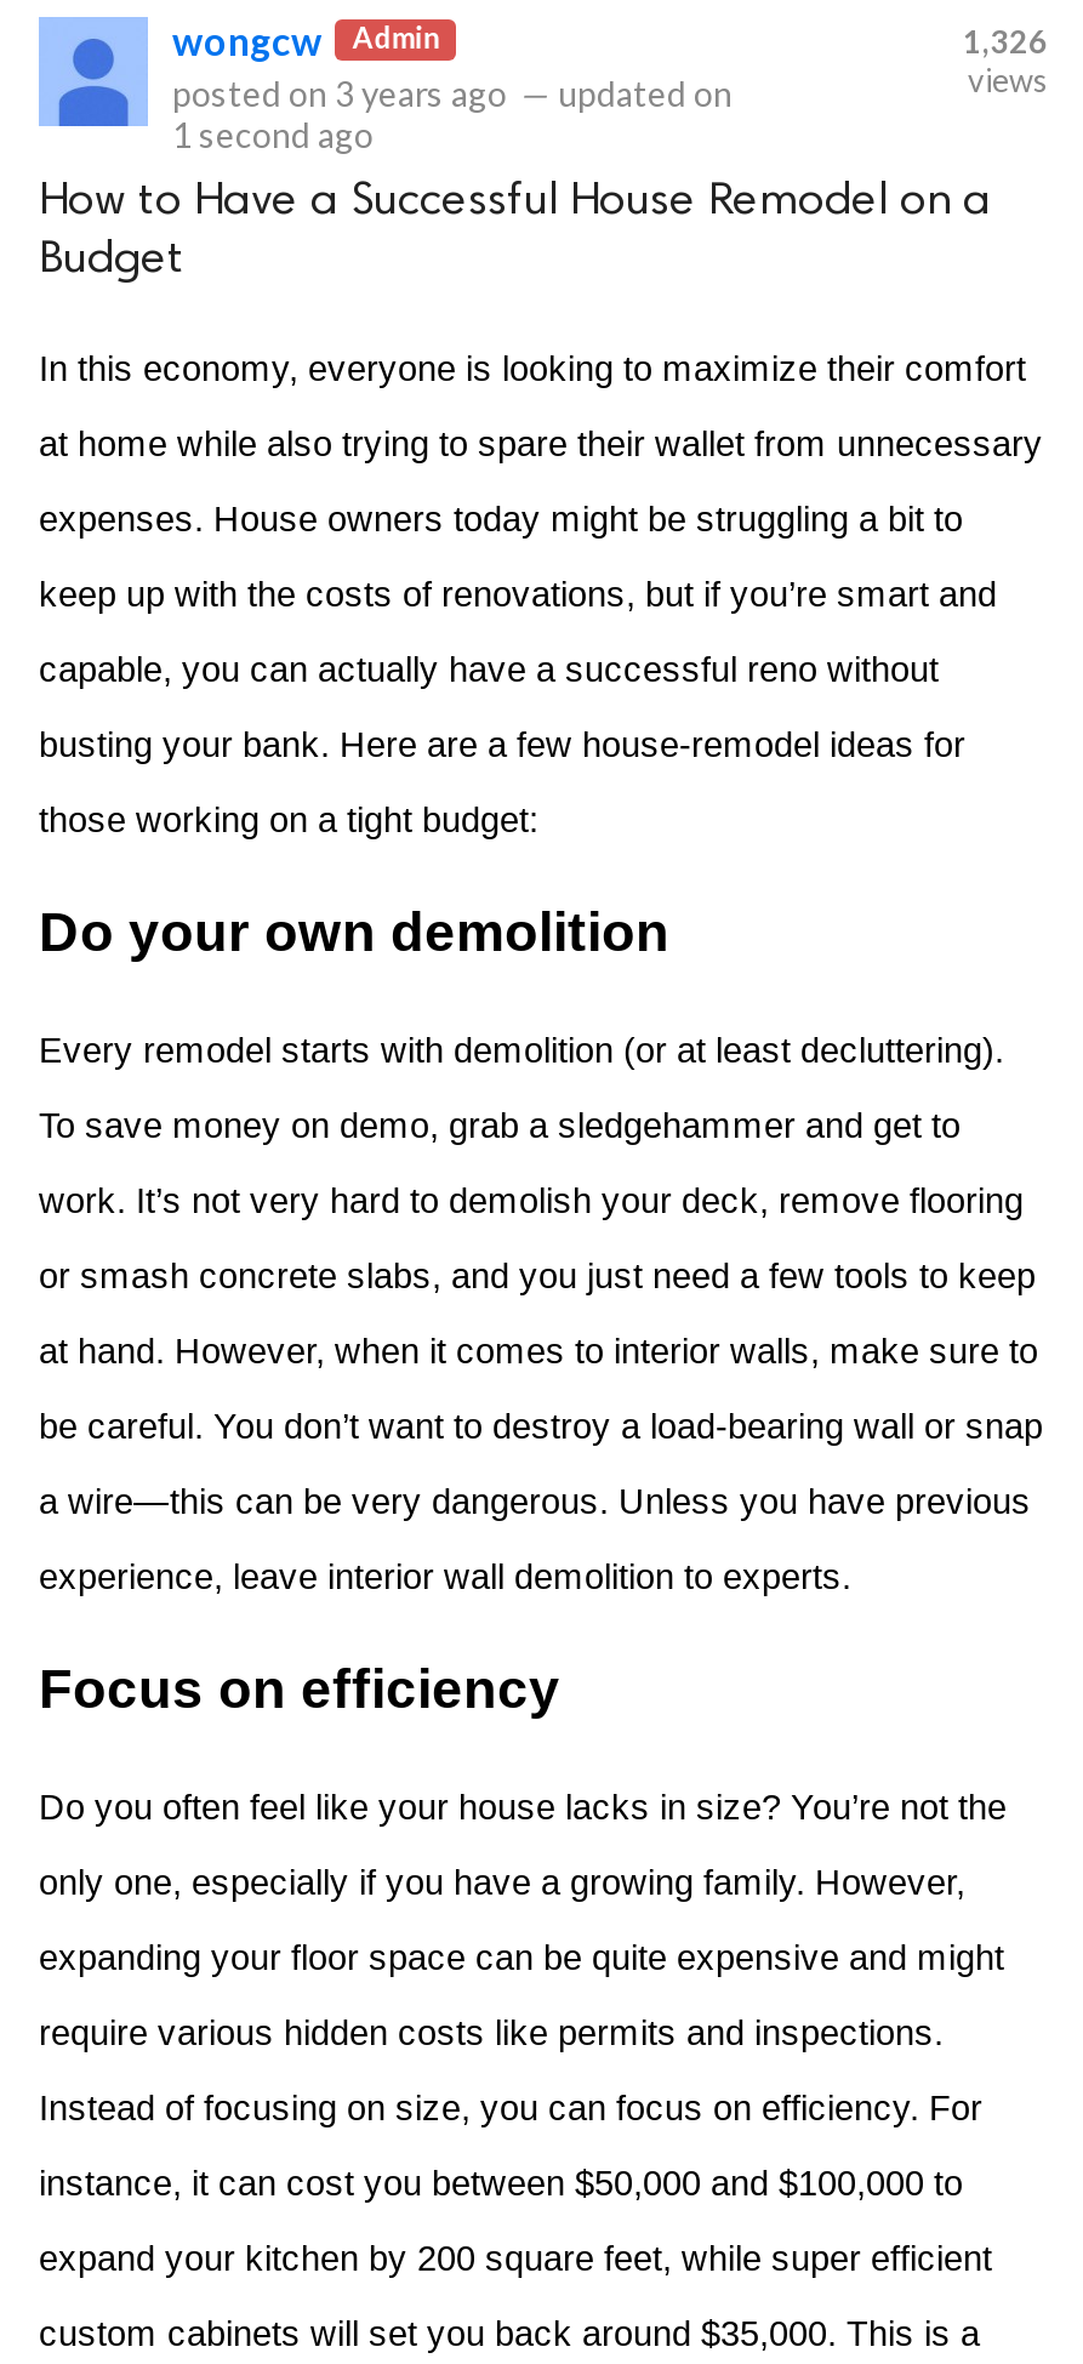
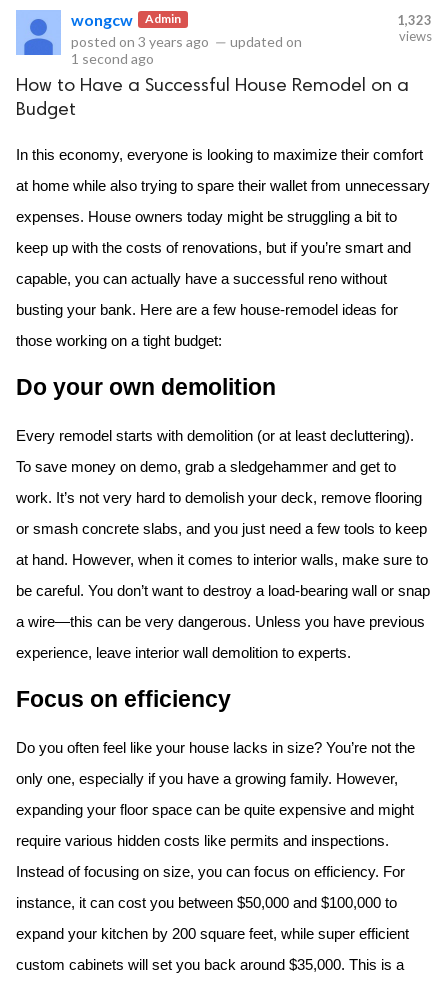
[963,22,1048,61] 1,326 -> [397,12,432,28] 1,323

